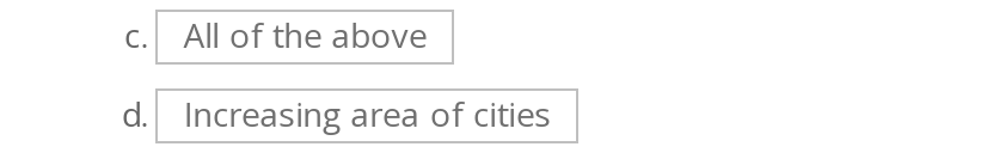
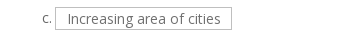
[121,13,427,135] All of the above | d. -> none

